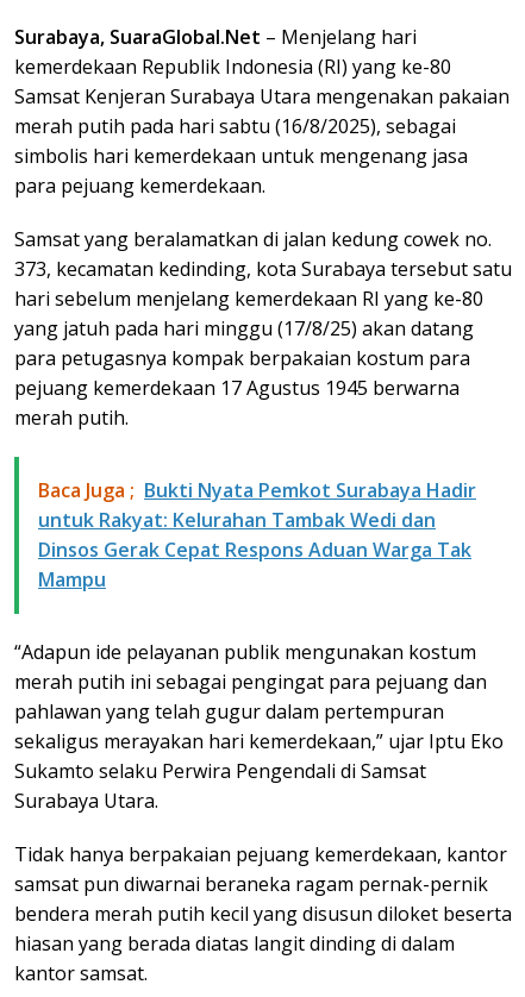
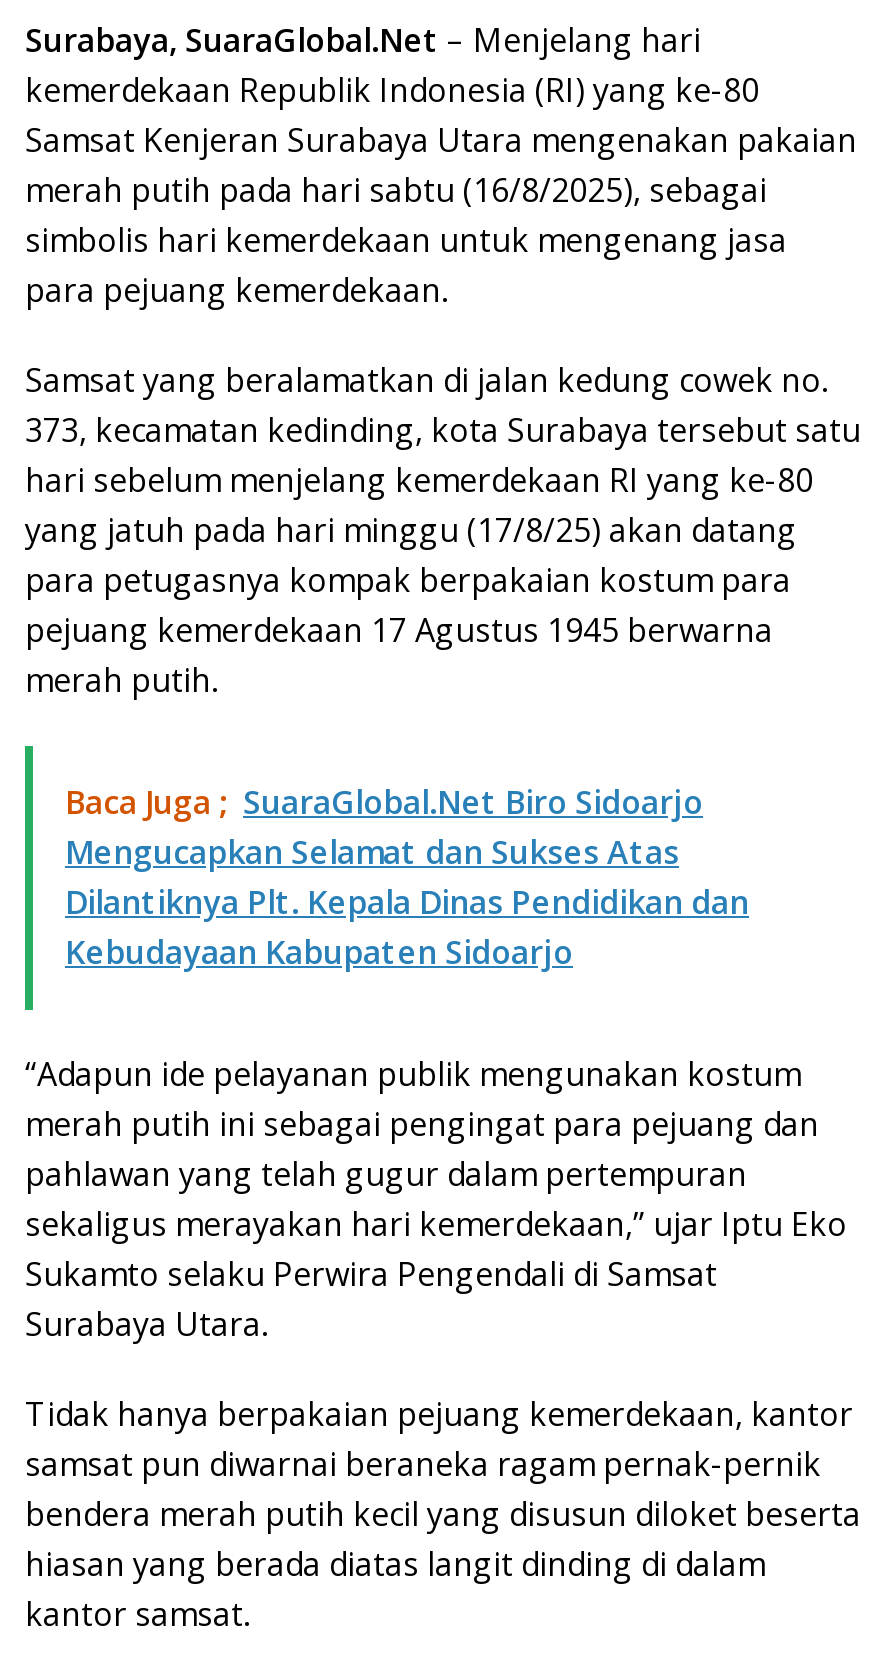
[38,477,476,592] Baca Juga ; Bukti Nyata Pemkot Surabaya Hadir | untuk Rakyat: Kelurahan Tambak Wedi dan | Dinsos Gerak Cepat Respons Aduan Warga Tak | Mampu -> [65,779,749,973] Baca Juga ; SuaraGlobal.Net Biro Sidoarjo | Mengucapkan Selamat dan Sukses Atas | Dilantiknya Plt. Kepala Dinas Pendidikan dan | Kebudayaan Kabupaten Sidoarjo

